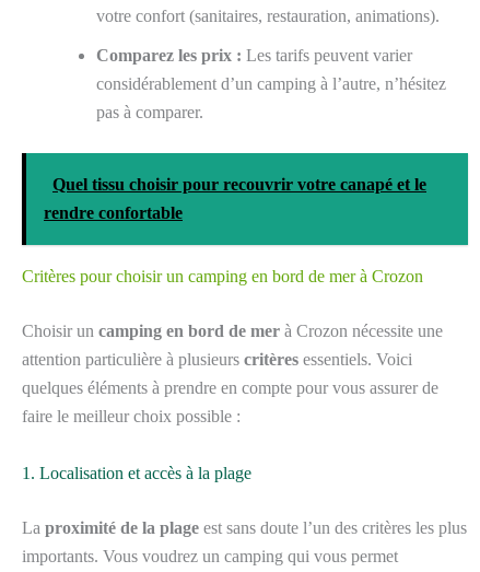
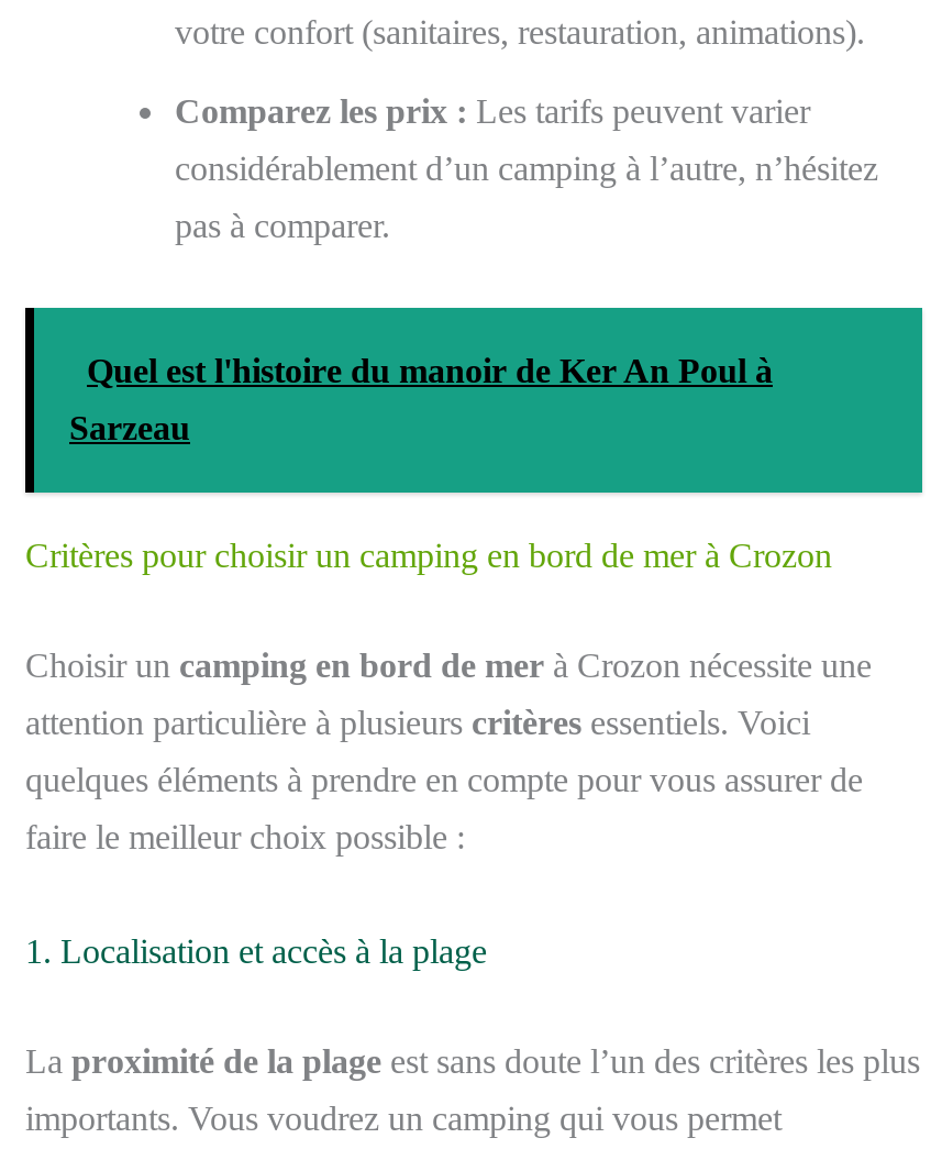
[52,175,426,194] Quel tissu choisir pour recouvrir votre canapé et le -> [87,353,773,390] Quel est l'histoire du manoir de Ker An Poul à
[44,204,183,222] rendre confortable -> [69,410,190,447] Sarzeau

